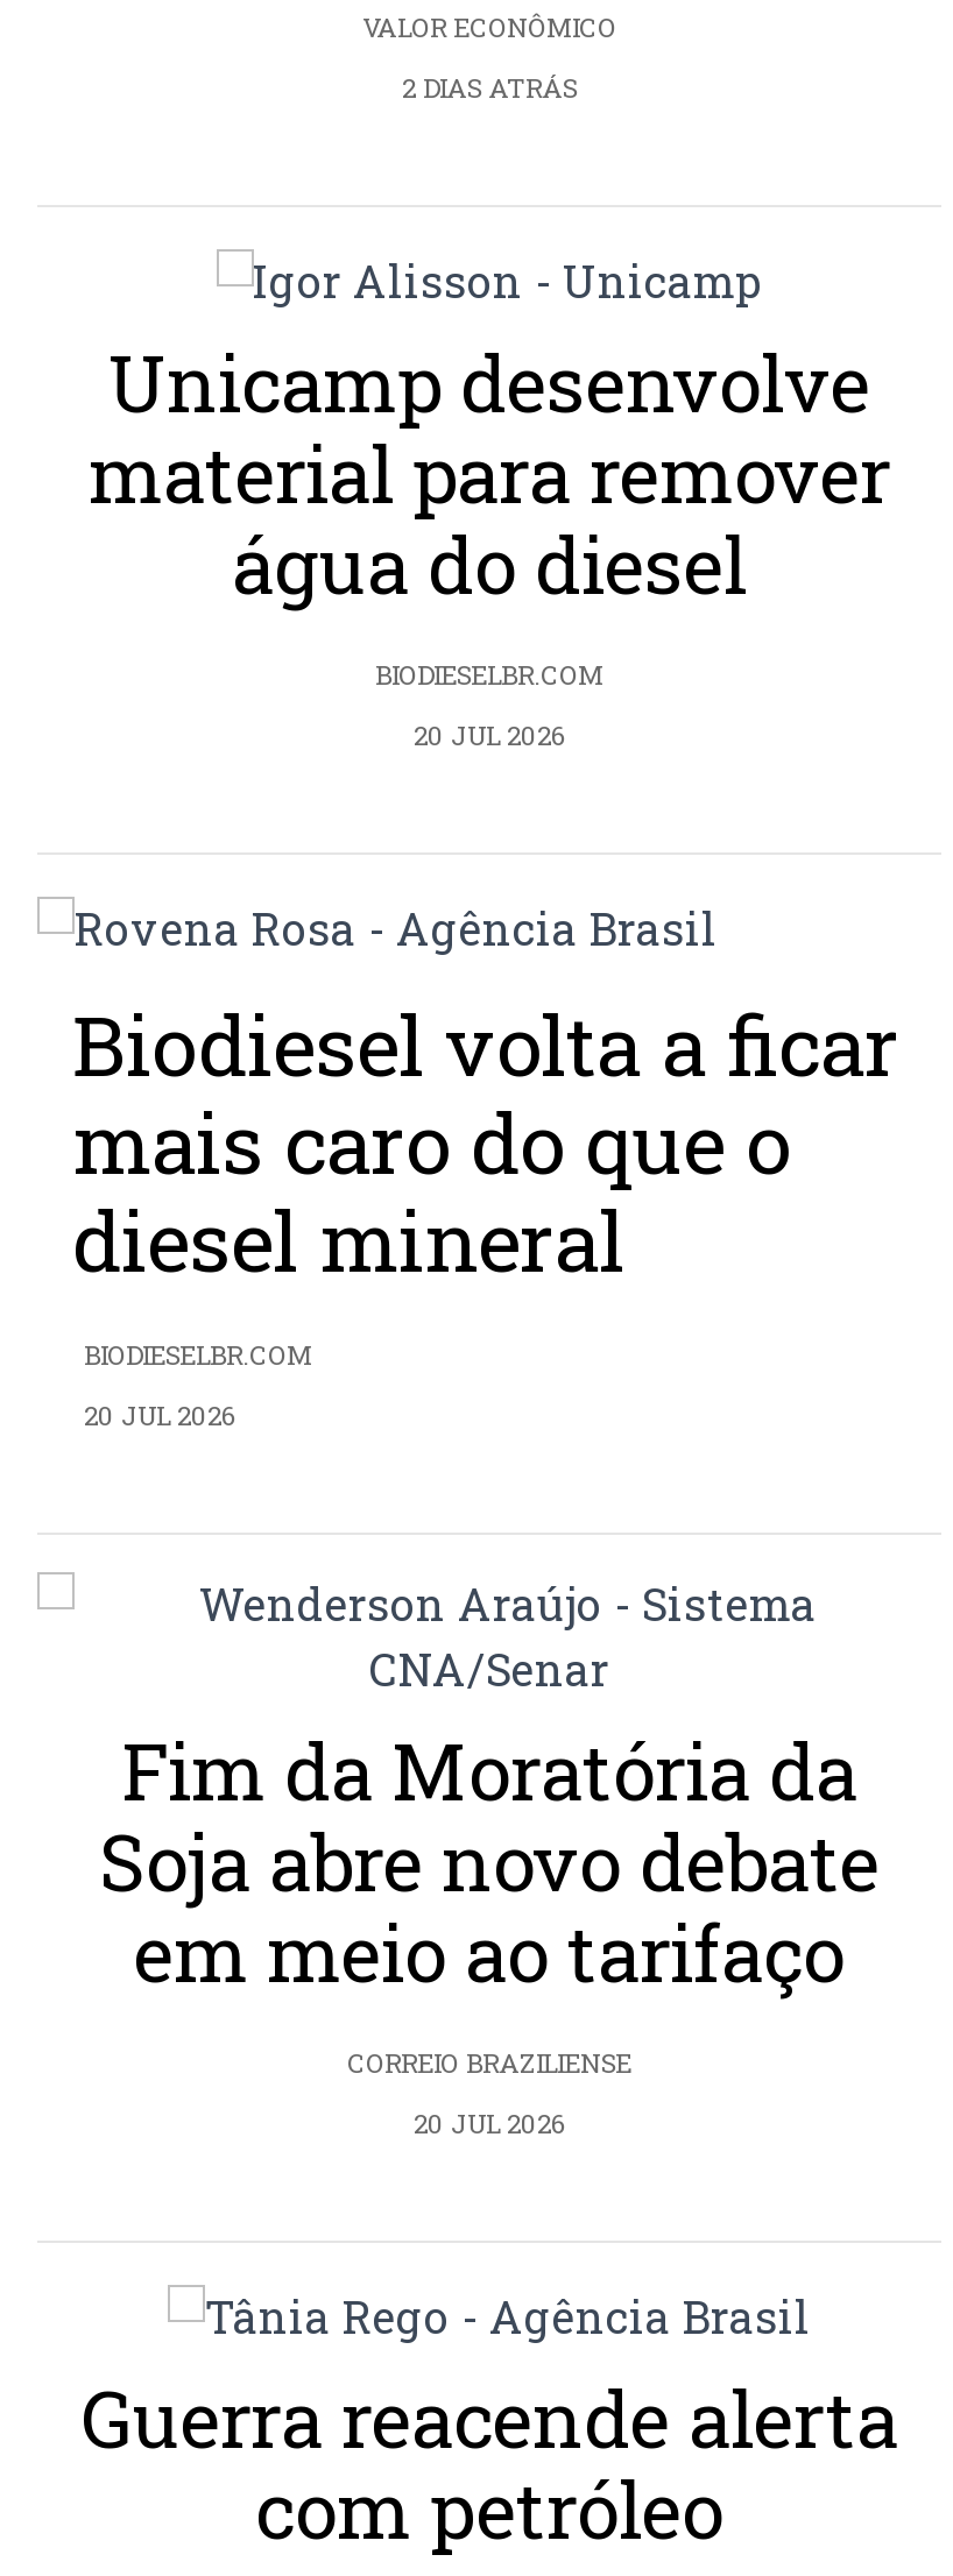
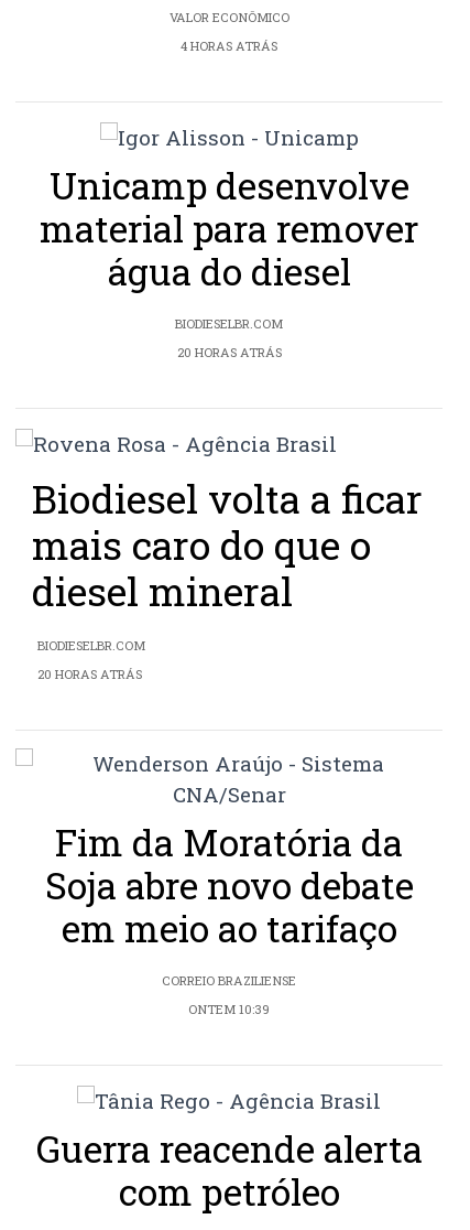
[402,71,577,106] 2 DIAS ATRÁS -> [181,38,277,54] 4 HORAS ATRÁS
[414,718,565,753] 20 JUL 2026 -> [177,344,281,361] 20 HORAS ATRÁS
[84,1398,235,1433] 20 JUL 2026 -> [37,666,142,683] 20 HORAS ATRÁS
[414,2106,565,2141] 20 JUL 2026 -> [188,1001,270,1018] ONTEM 10:39

